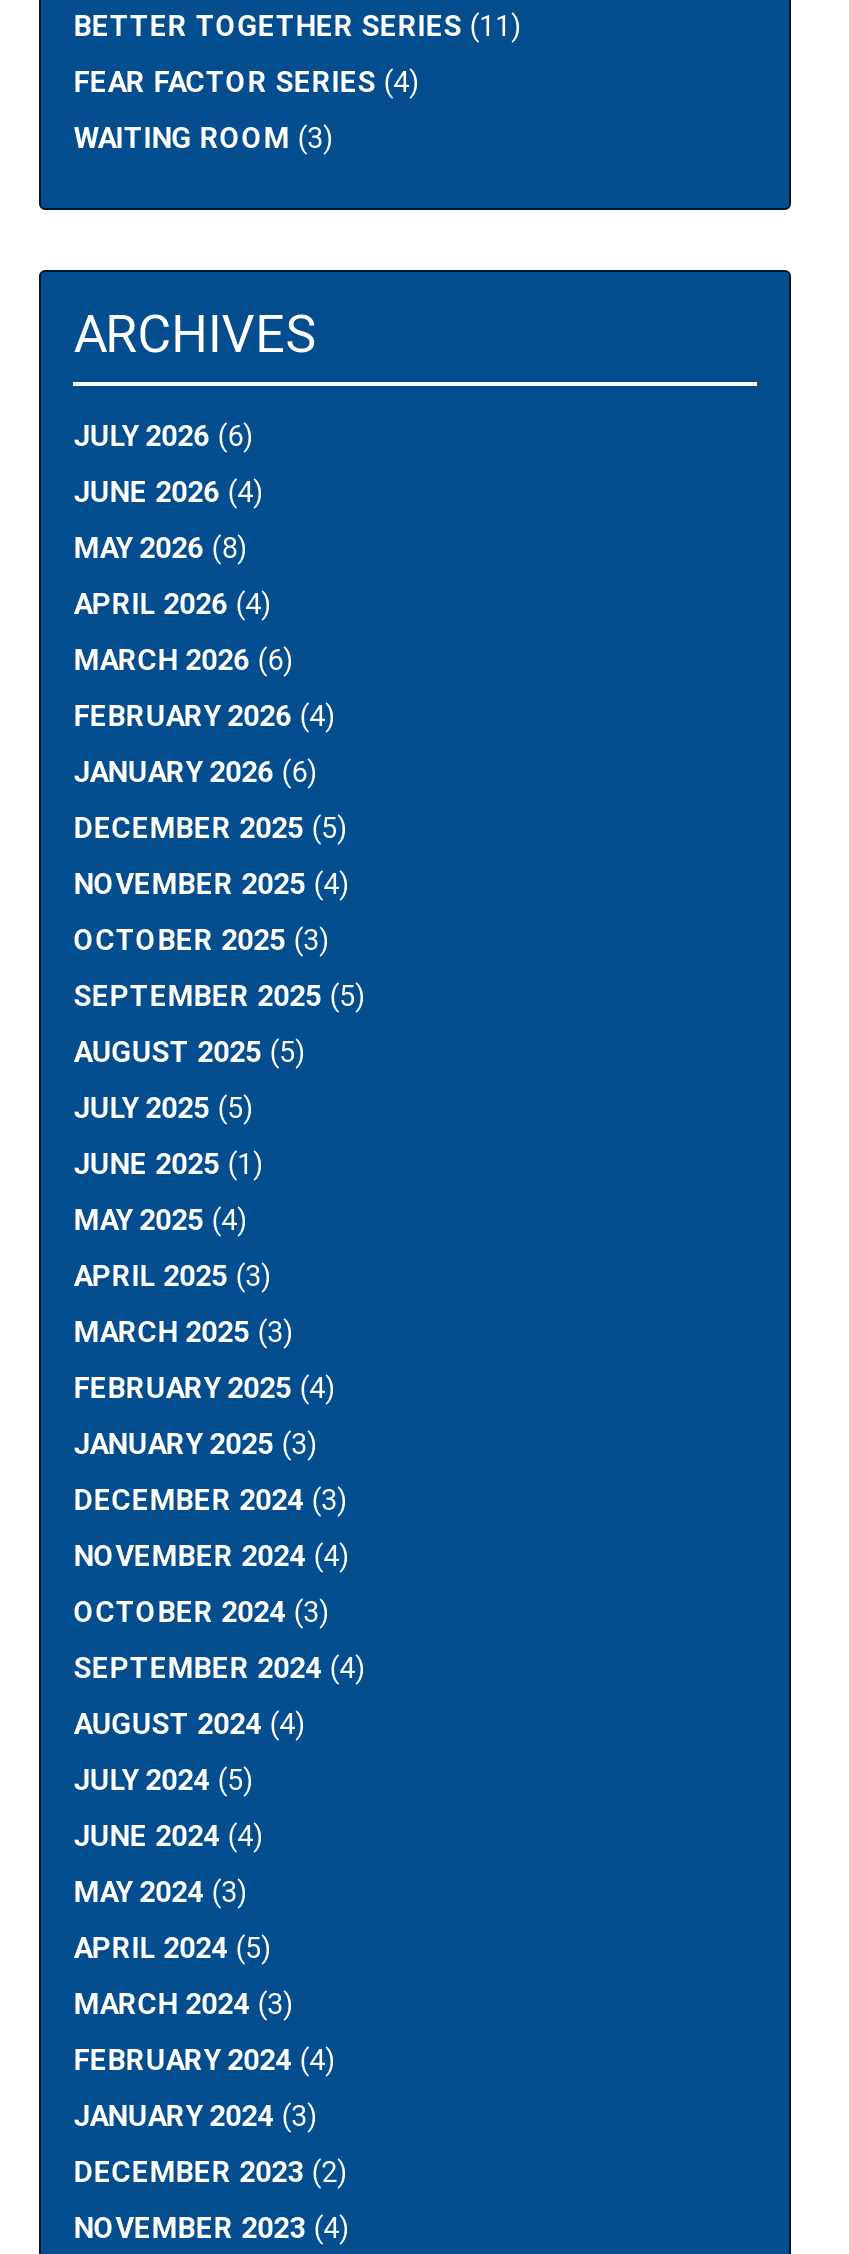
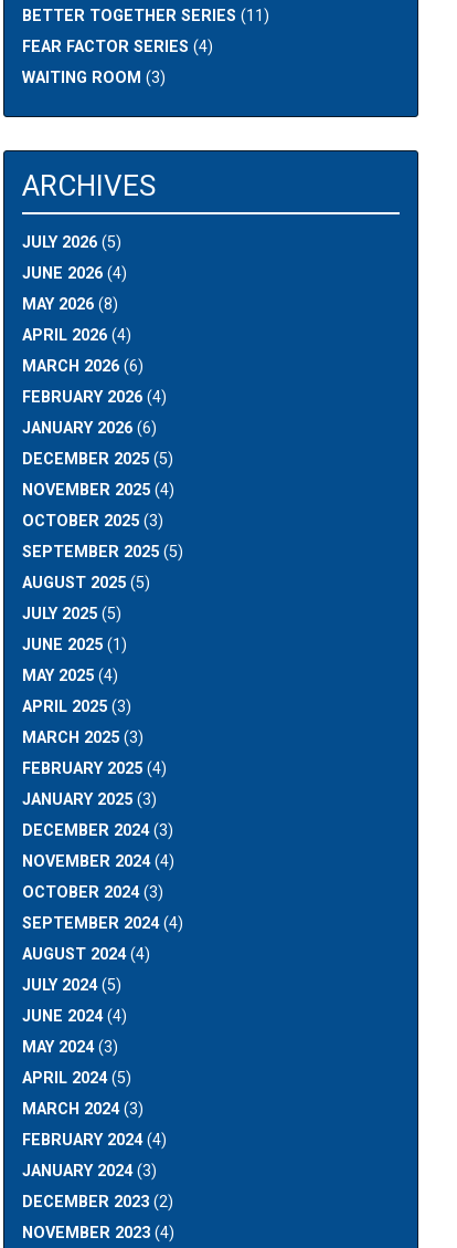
[73,419,253,453] JULY 2026 (6) -> [22,233,122,252] JULY 2026 (5)

